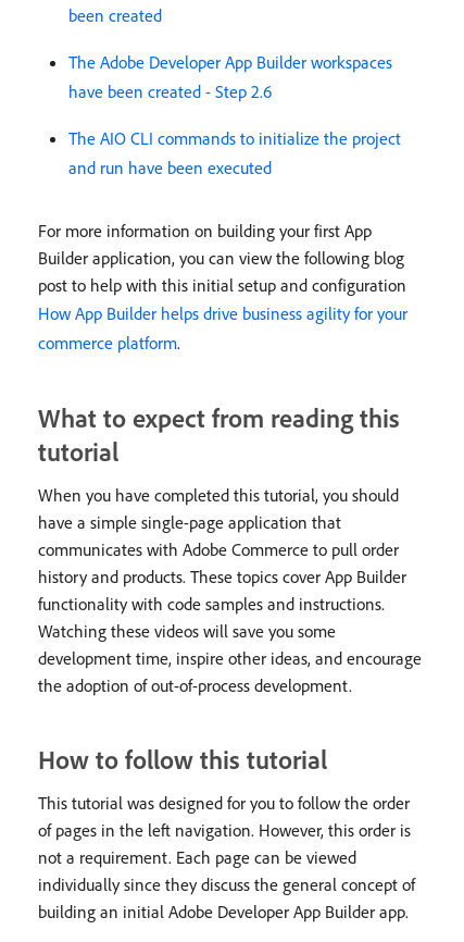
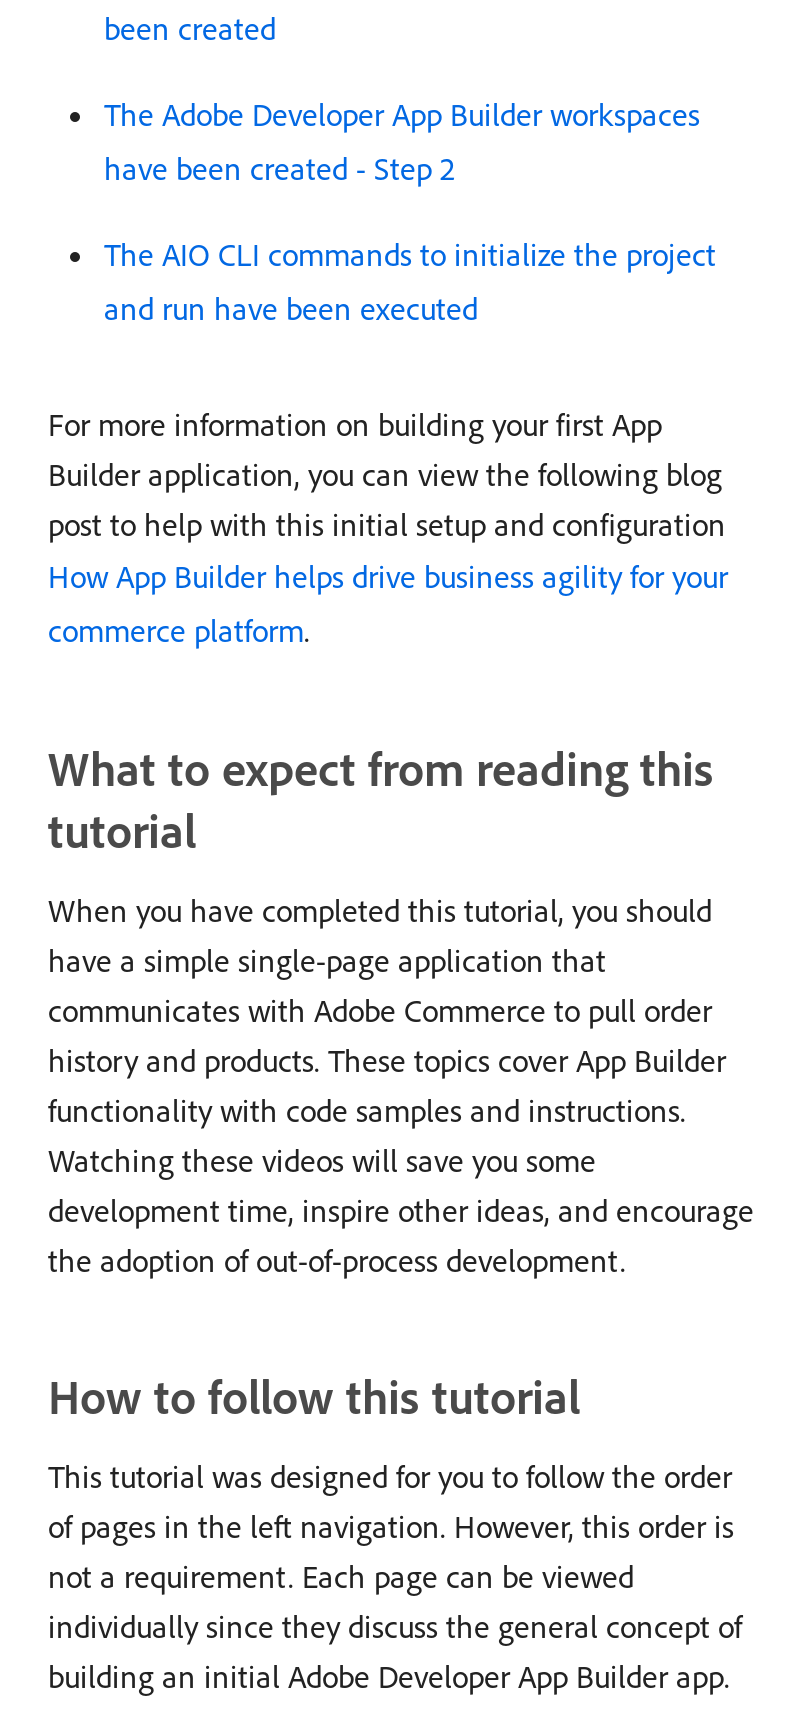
[68,80,272,102] have been created - Step 2.6 -> [104,148,456,188] have been created - Step 2

